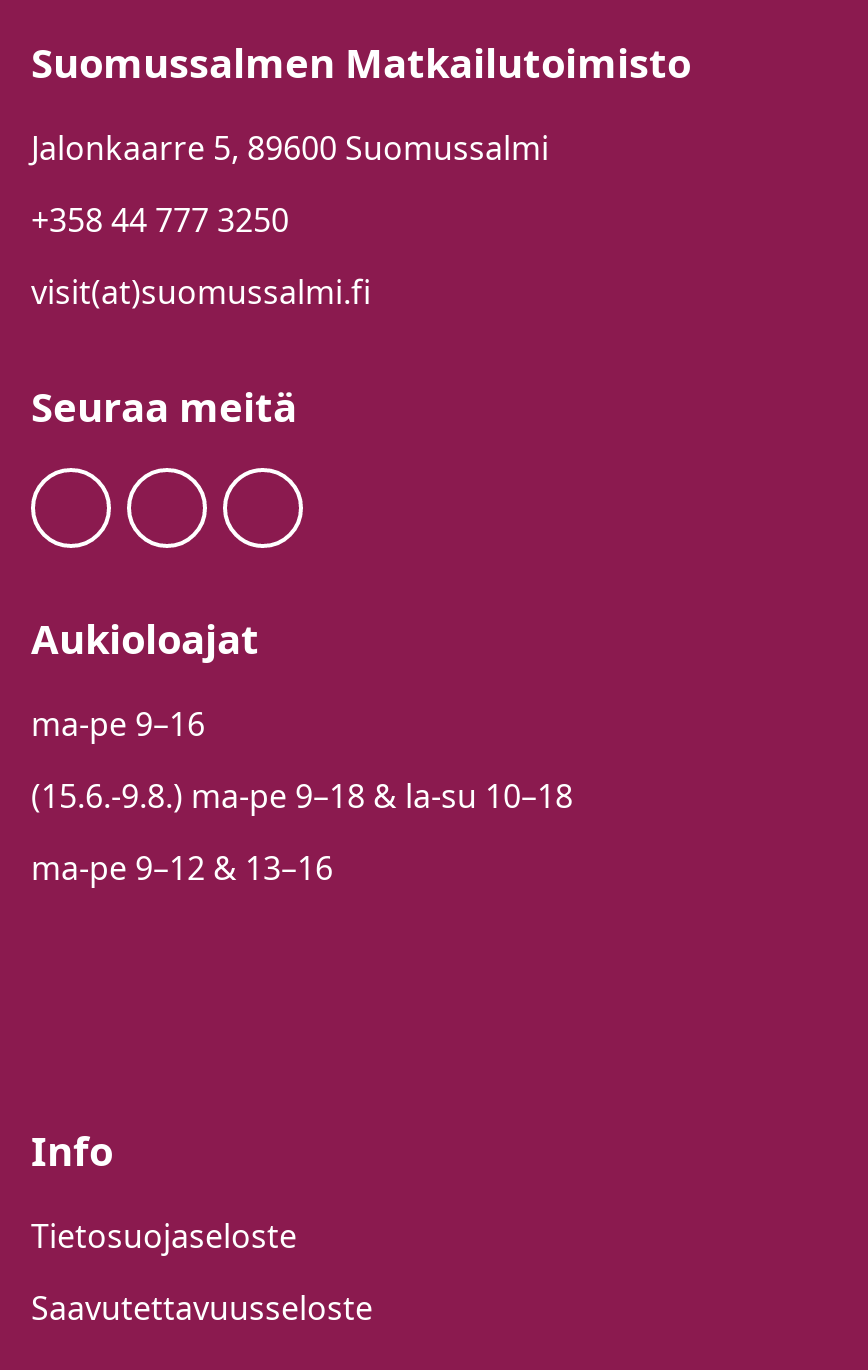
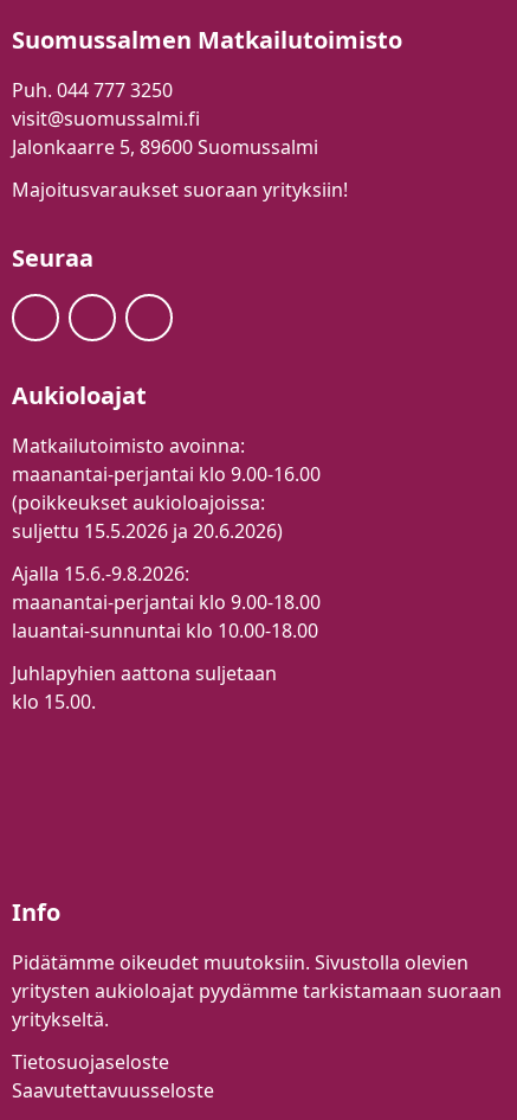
none -> [12,77,200,132] Puh. 044 777 3250 | visit@suomussalmi.fi
[31,198,371,434] +358 44 777 3250 | visit(at)suomussalmi.fi | Seuraa meitä -> [12,177,348,274] Majoitusvaraukset suoraan yrityksiin! | Seuraa
[31,702,205,746] ma-pe 9–16 -> [12,433,321,544] Matkailutoimisto avoinna: | maanantai-perjantai klo 9.00-16.00 | (poikkeukset aukioloajoissa: | suljettu 15.5.2026 ja 20.6.2026)
[31,774,573,818] (15.6.-9.8.) ma-pe 9–18 & la-su 10–18 -> [12,561,321,644] Ajalla 15.6.-9.8.2026: | maanantai-perjantai klo 9.00-18.00 | lauantai-sunnuntai klo 10.00-18.00
[31,846,333,890] ma-pe 9–12 & 13–16 -> [12,660,277,715] Juhlapyhien aattona suljetaan | klo 15.00.
none -> [12,949,502,1032] Pidätämme oikeudet muutoksiin. Sivustolla olevien | yritysten aukioloajat pyydämme tarkistamaan suoraan | yritykseltä.

